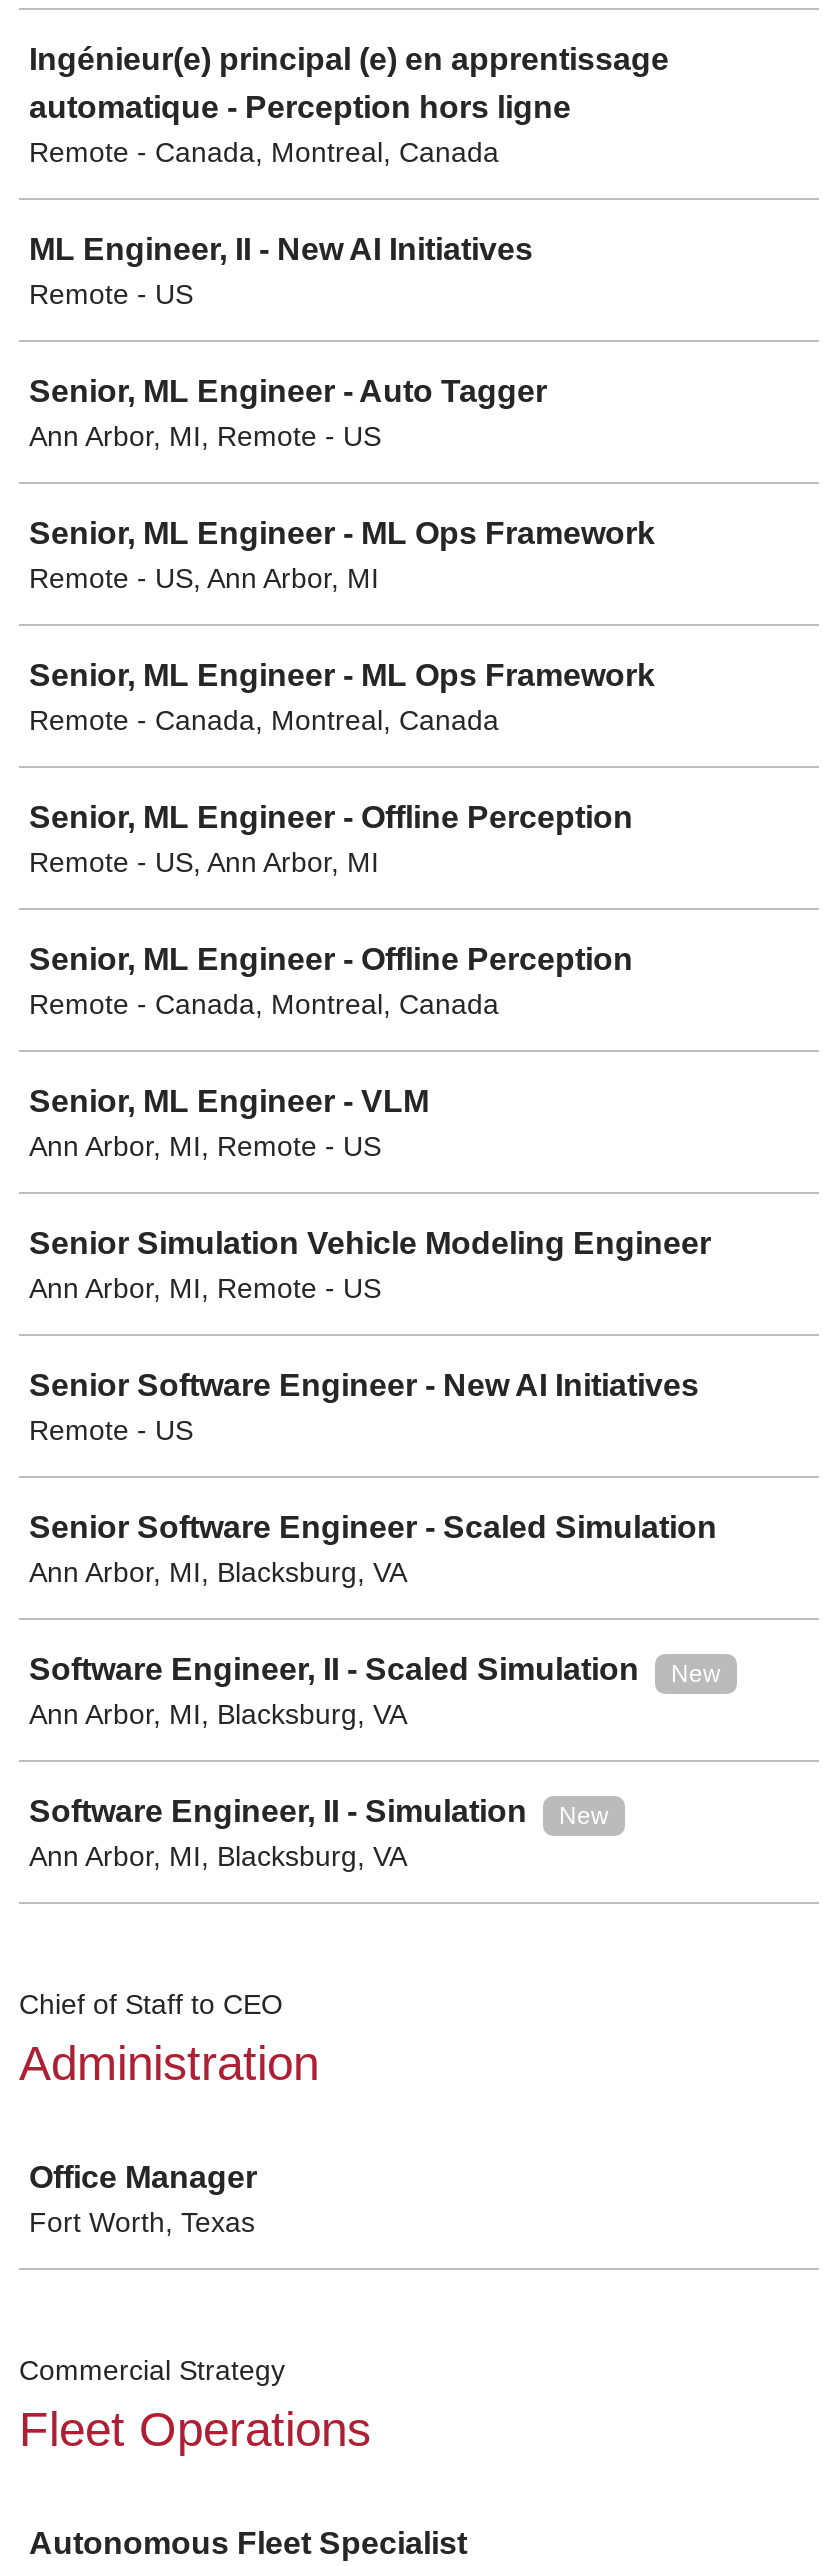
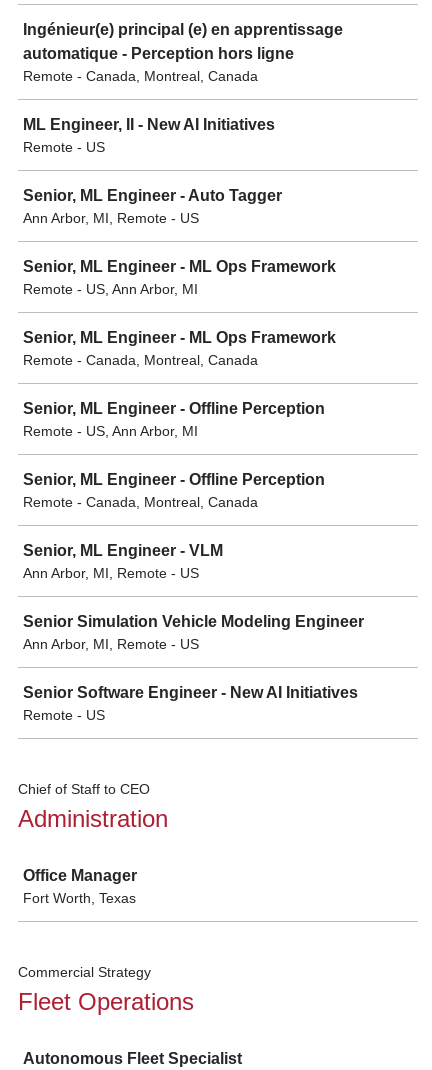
[29,1510,721,1872] Senior Software Engineer - Scaled Simulation | Ann Arbor, MI, Blacksburg, VA | Software Engineer, II - Scaled Simulation | New | Ann Arbor, MI, Blacksburg, VA | Software Engineer, II - Simulation | New | Ann Arbor, MI, Blacksburg, VA -> none

